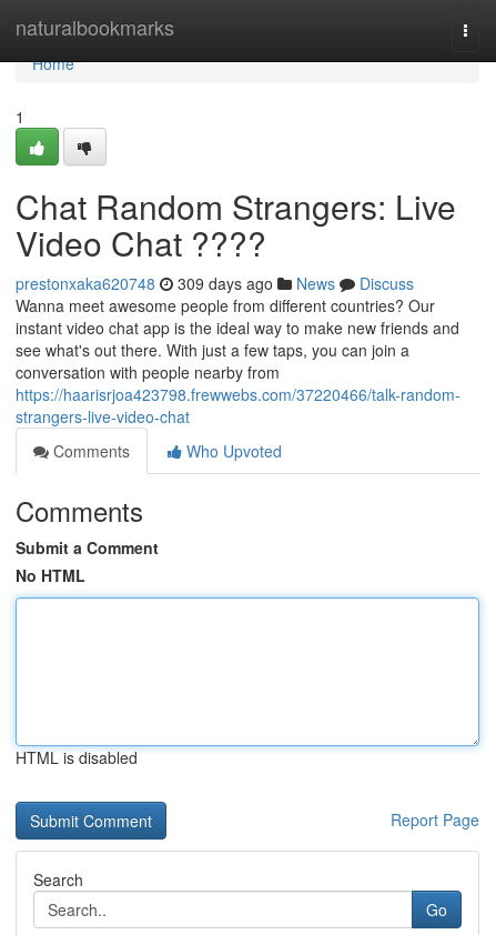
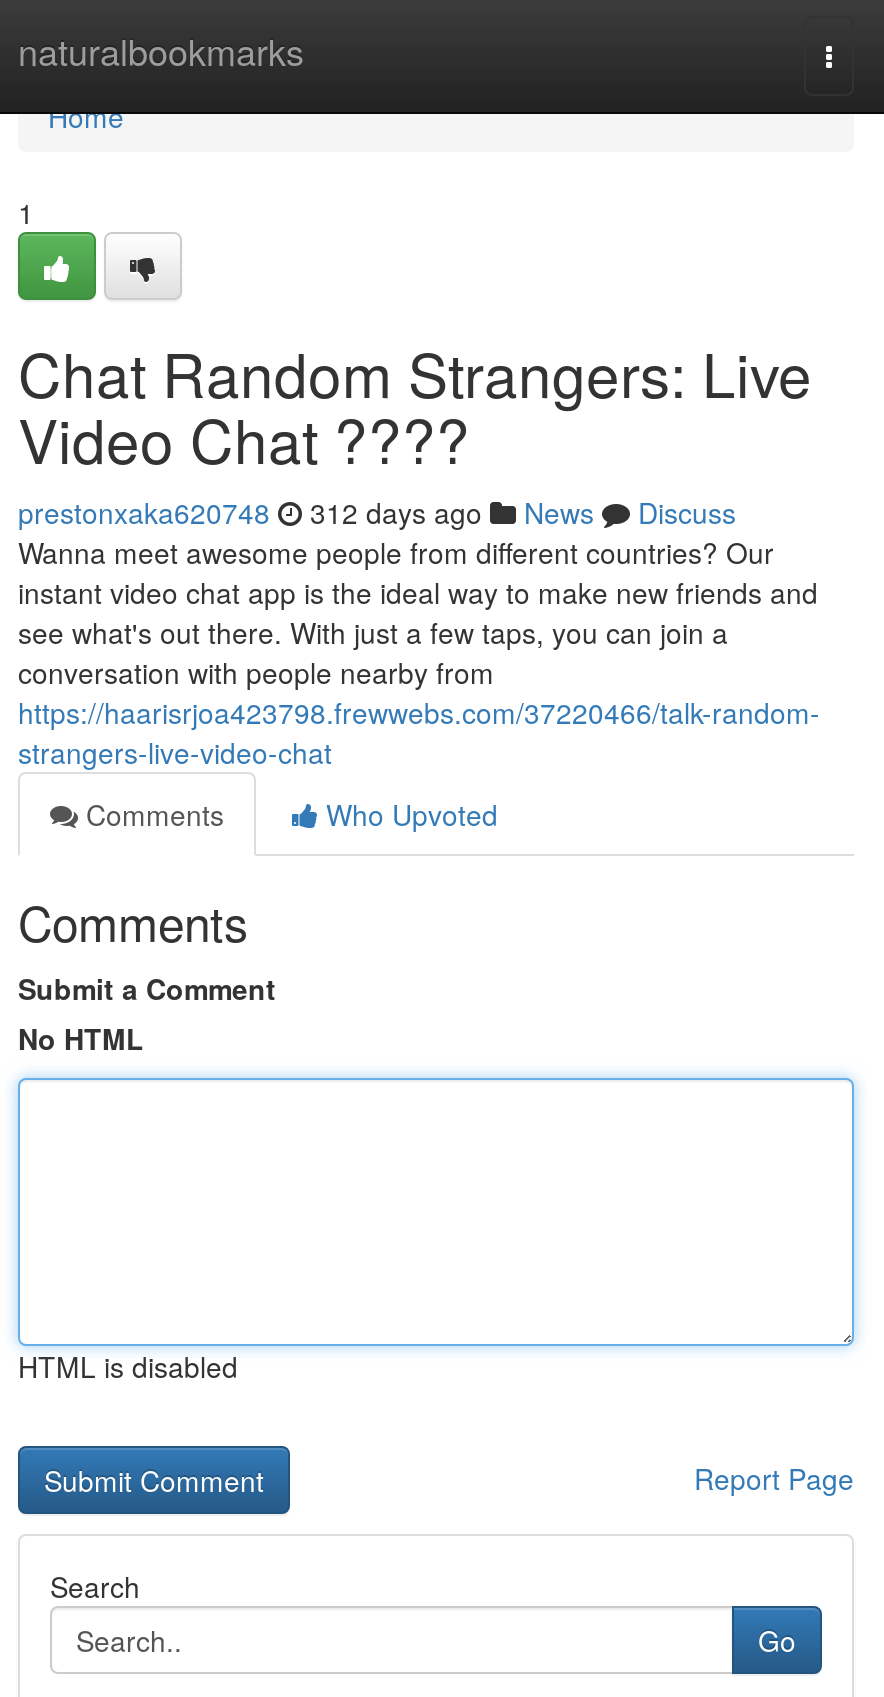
[16,272,414,294] prestonxaka620748 309 days ago News Discuss -> [18,492,736,532] prestonxaka620748 312 days ago News Discuss

